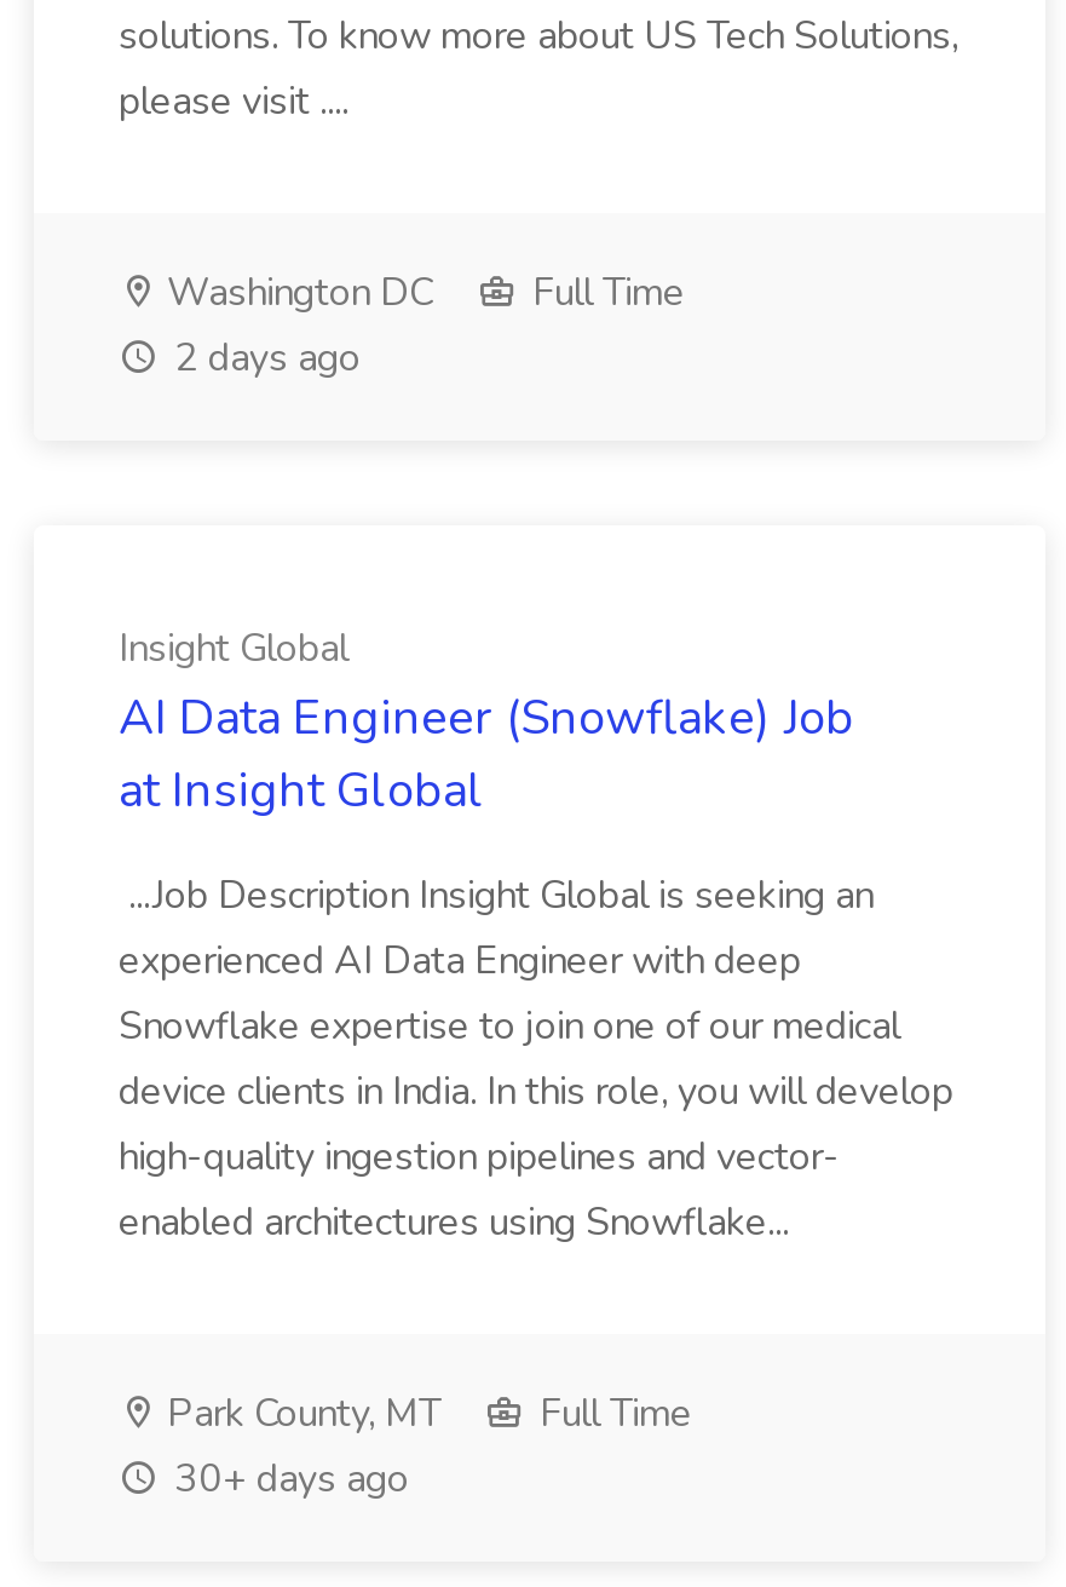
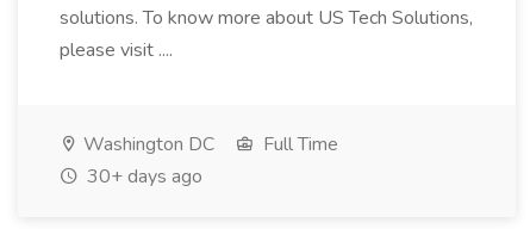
[165,332,361,385] 2 days ago -> none
[119,622,953,1249] Insight Global | AI Data Engineer (Snowflake) Job | at Insight Global | ...Job Description Insight Global is seeking an | experienced AI Data Engineer with deep | Snowflake expertise to join one of our medical | device clients in India. In this role, you will develop | high-quality ingestion pipelines and vector- | enabled architectures using Snowflake... -> none
[157,1387,692,1441] Park County, MT | Full Time -> none

